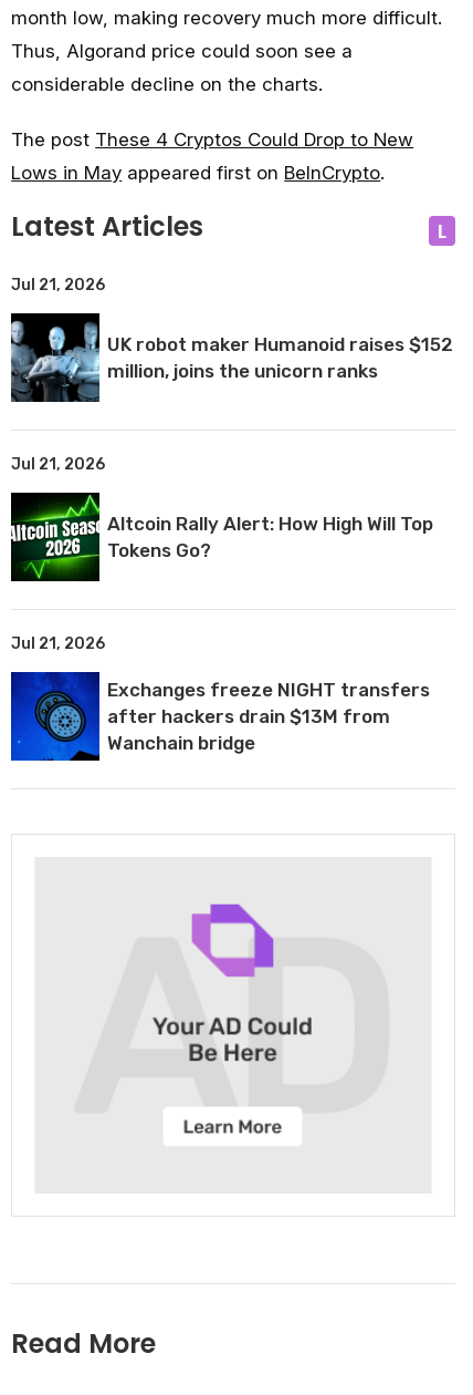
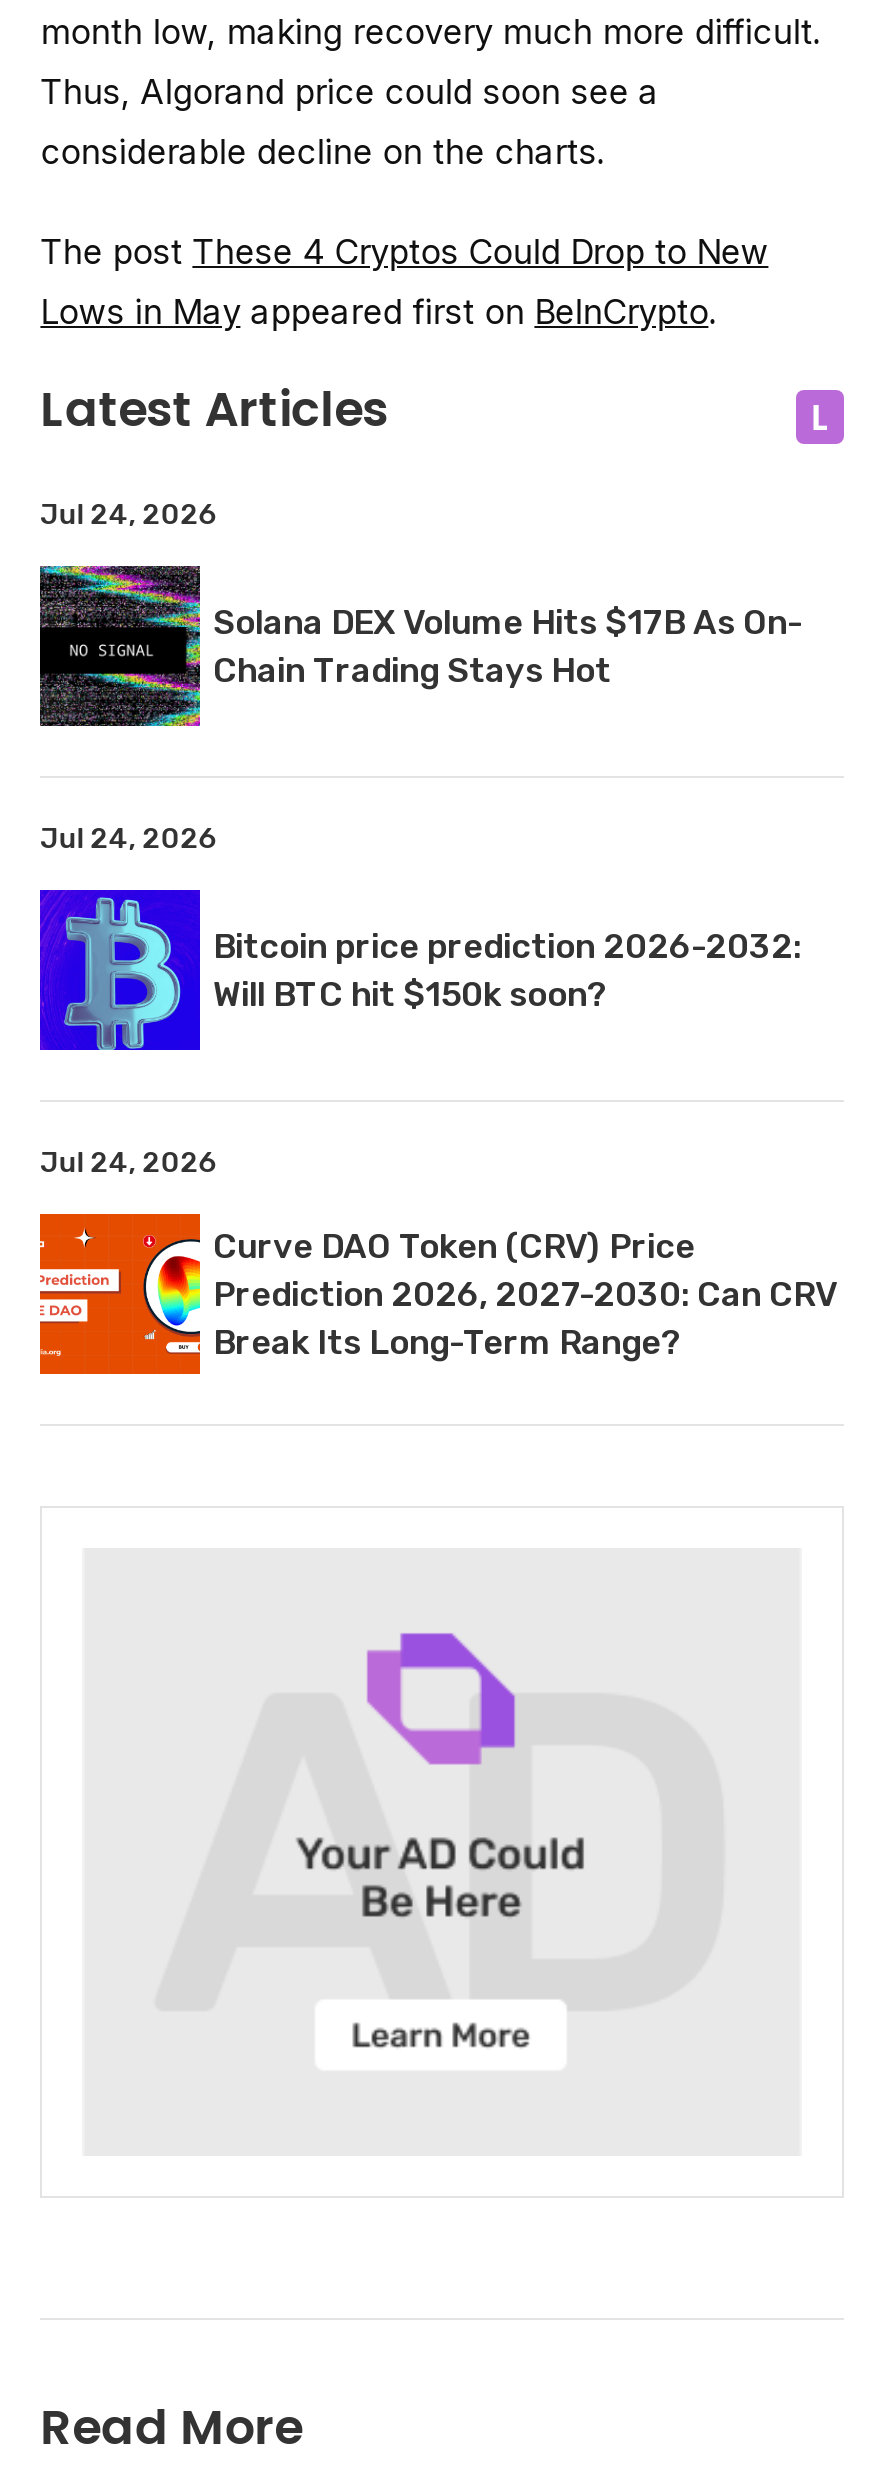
[11,276,105,294] Jul 21, 2026 -> [40,498,216,532] Jul 24, 2026
[10,312,453,403] [image] | UK robot maker Humanoid raises $152 | million, joins the unicorn ranks -> [38,564,803,728] [image] | Solana DEX Volume Hits $17B As On- | Chain Trading Stays Hot
[11,455,105,474] Jul 21, 2026 -> [40,822,216,856] Jul 24, 2026
[10,492,433,582] [image] | Altcoin Rally Alert: How High Will Top | Tokens Go? -> [38,888,801,1052] [image] | Bitcoin price prediction 2026-2032: | Will BTC hit $150k soon?
[11,634,105,653] Jul 21, 2026 -> [40,1146,216,1180] Jul 24, 2026
[10,671,429,762] [image] | Exchanges freeze NIGHT transfers | after hackers drain $13M from | Wanchain bridge -> [38,1212,837,1376] [image] | Curve DAO Token (CRV) Price | Prediction 2026, 2027-2030: Can CRV | Break Its Long-Term Range?

